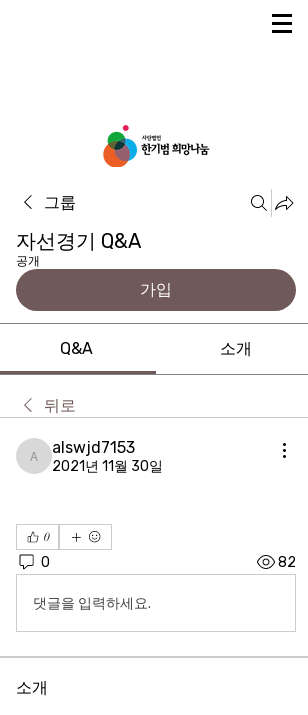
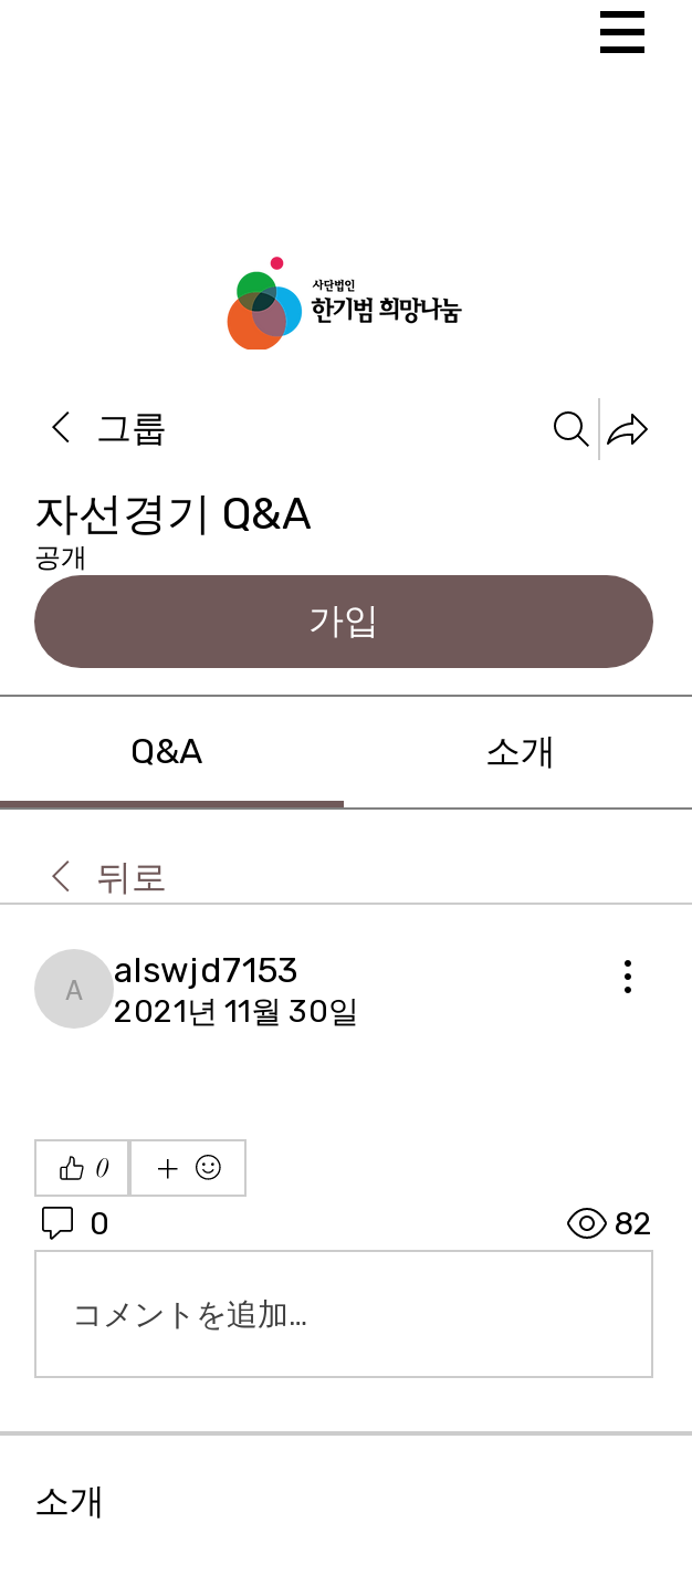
[33,594,151,611] 댓글을 입력하세요. -> [72,1295,308,1333] コメントを追加…

